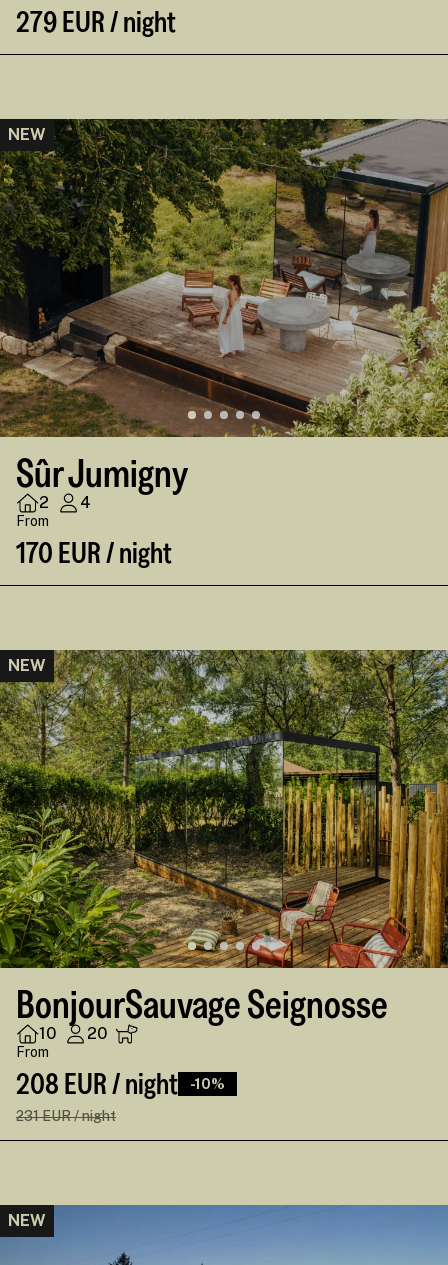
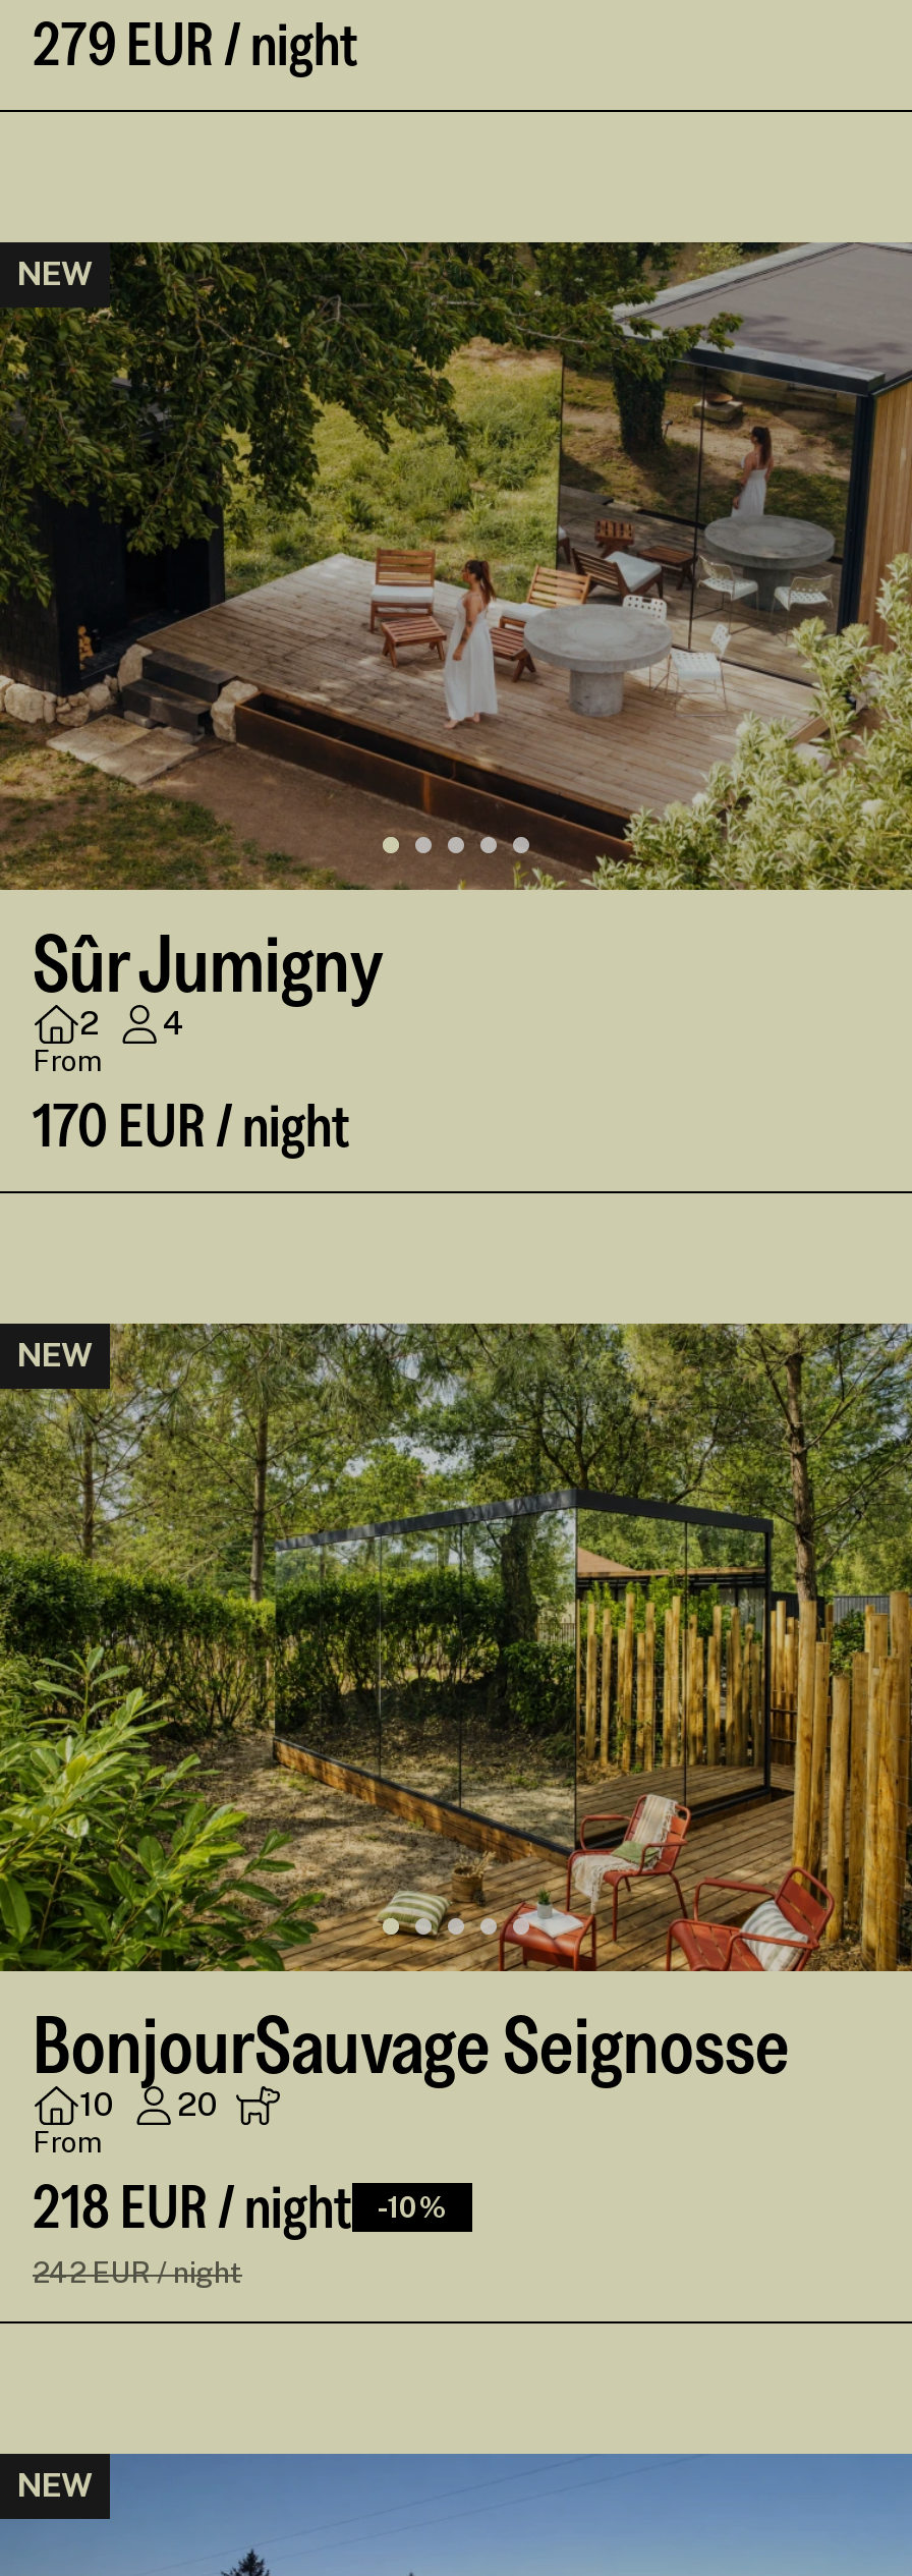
[16,1065,225,1102] 208 EUR / night -10% -> [33,2169,448,2244] 218 EUR / night -10%
[16,1108,116,1124] 231 EUR / night -> [33,2256,242,2289] 242 EUR / night

